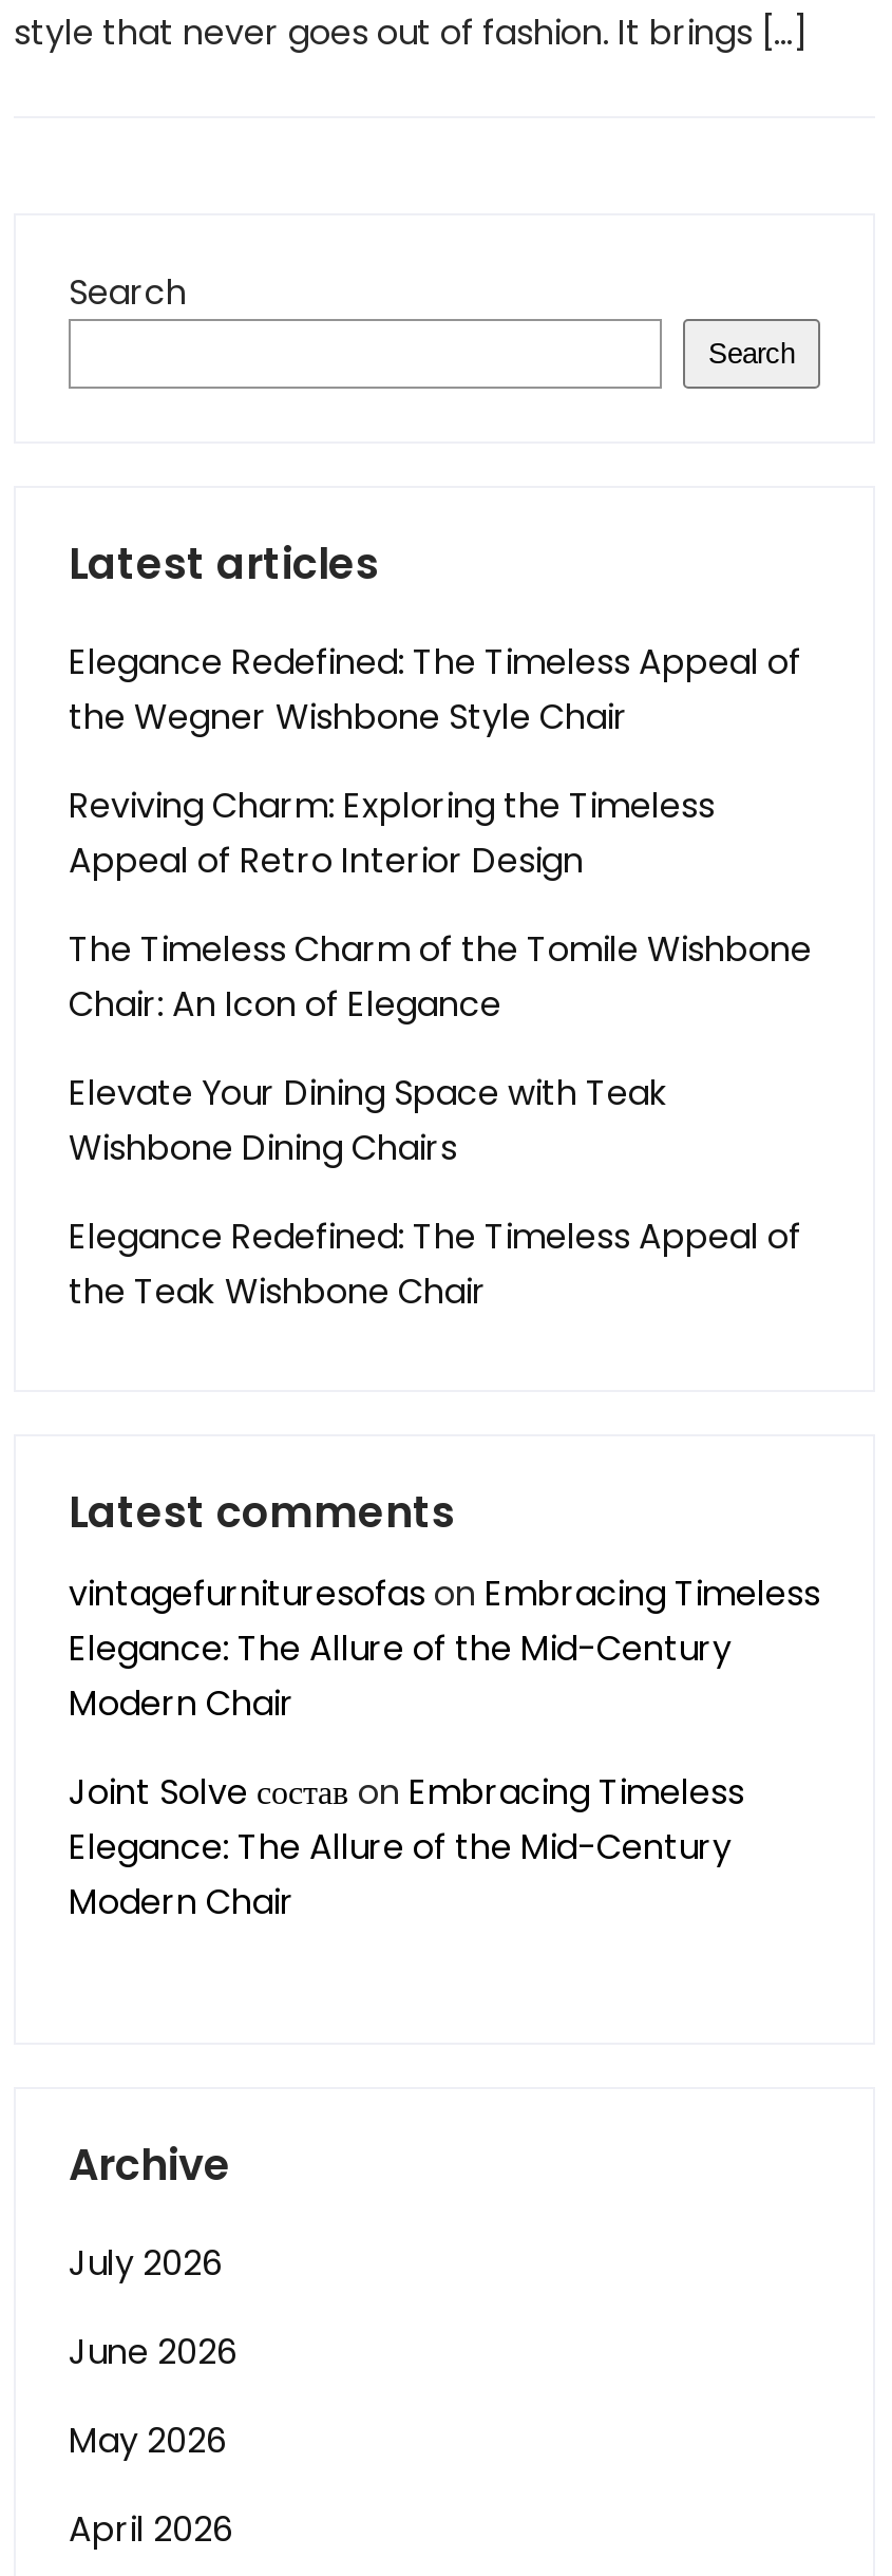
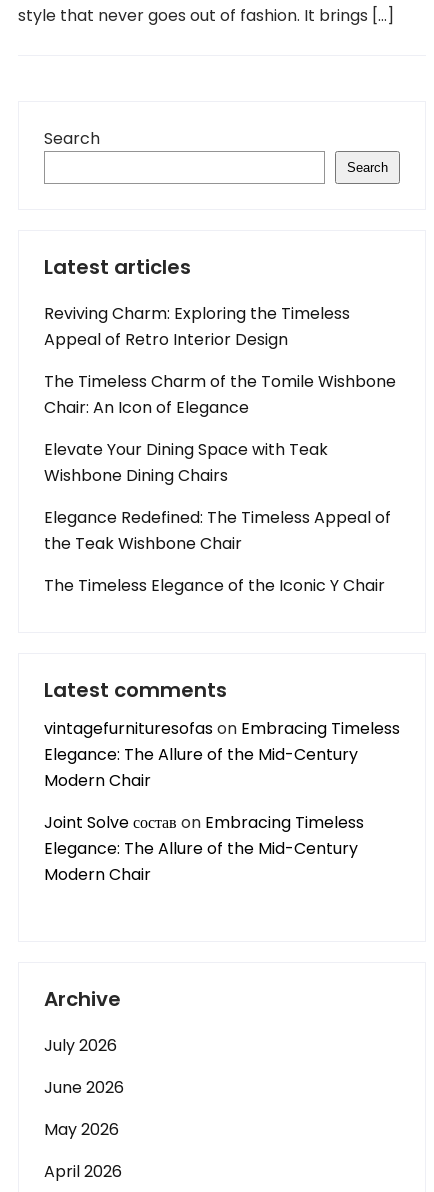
[69,638,801,741] Elegance Redefined: The Timeless Appeal of | the Wegner Wishbone Style Chair -> none
moved [69,782,812,1316] -> [44,302,396,555]: Reviving Charm: Exploring the Timeless | Appeal of Retro Interior Design | The Timeless Charm of the Tomile Wishbone | Chair: An Icon of Elegance | Elevate Your Dining Space with Teak | Wishbone Dining Chairs | Elegance Redefined: The Timeless Appeal of | the Teak Wishbone Chair
none -> [44,574,385,597] The Timeless Elegance of the Iconic Y Chair

